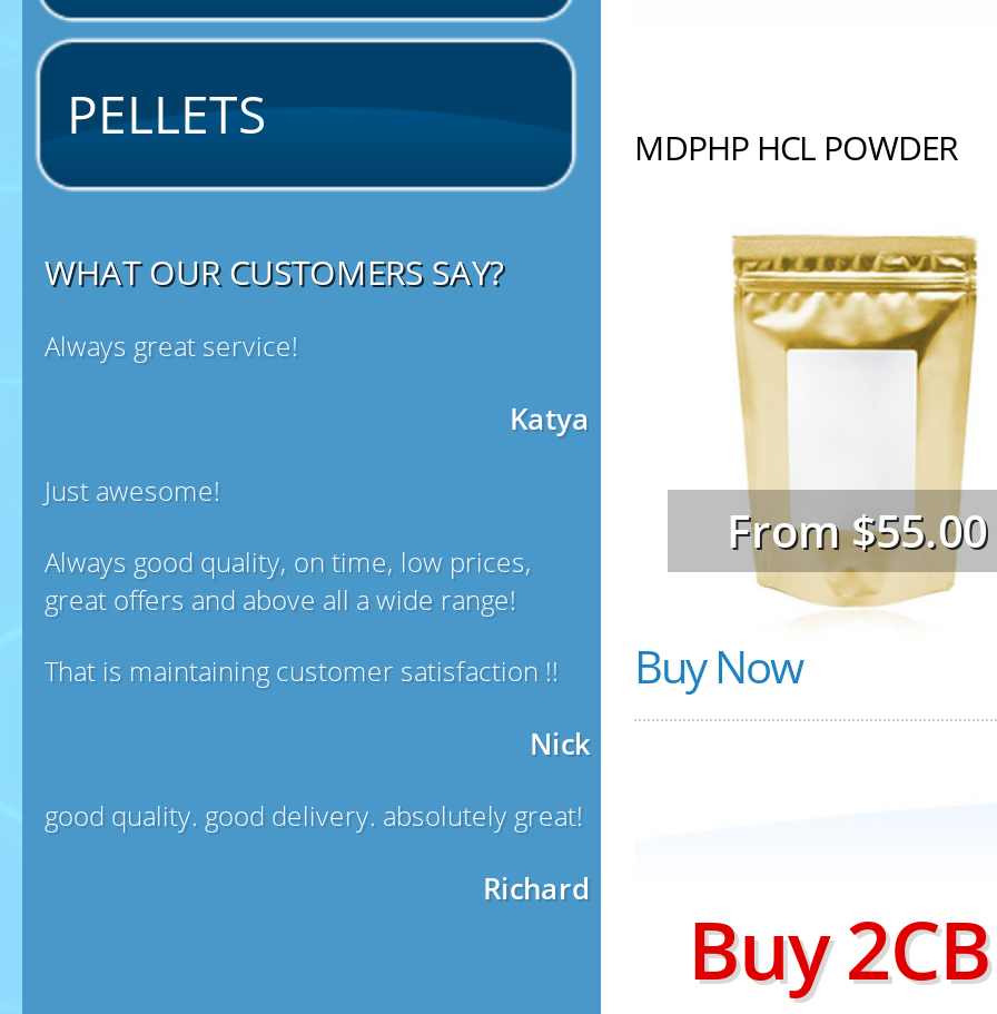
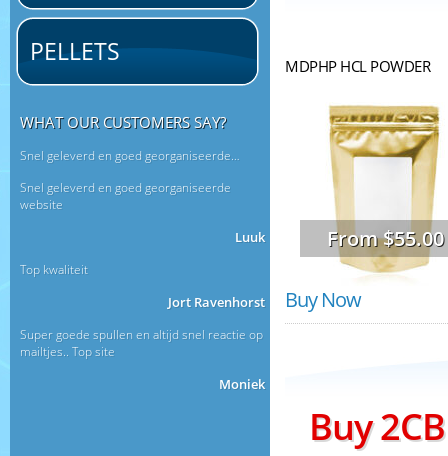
[45,327,590,908] Always great service! | Katya | Just awesome! | Always good quality, on time, low prices, | great offers and above all a wide range! | That is maintaining customer satisfaction !! | Nick | good quality. good delivery. absolutely great! | Richard -> [20,147,265,393] Snel geleverd en goed georganiseerde… | Snel geleverd en goed georganiseerde | website | Luuk | Top kwaliteit | Jort Ravenhorst | Super goede spullen en altijd snel reactie op | mailtjes.. Top site | Moniek

